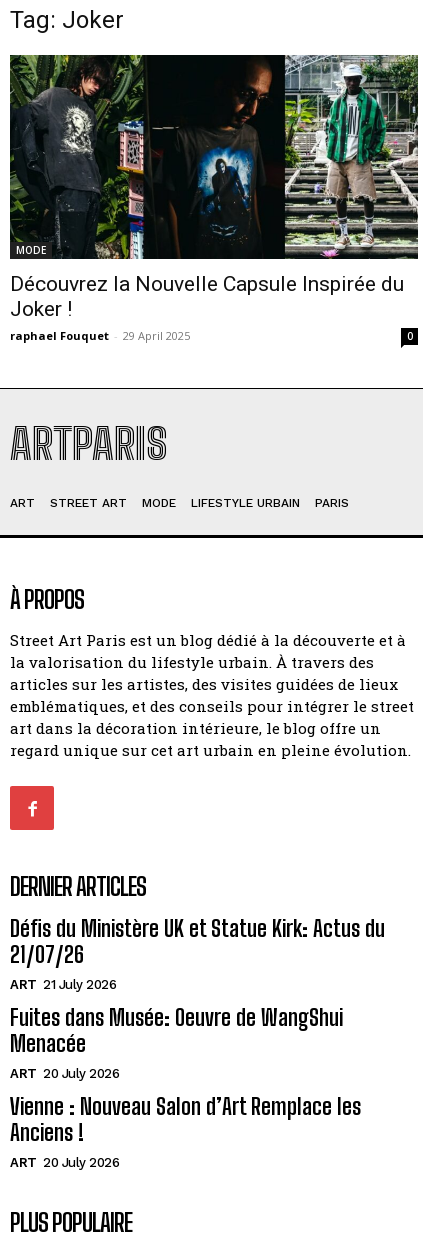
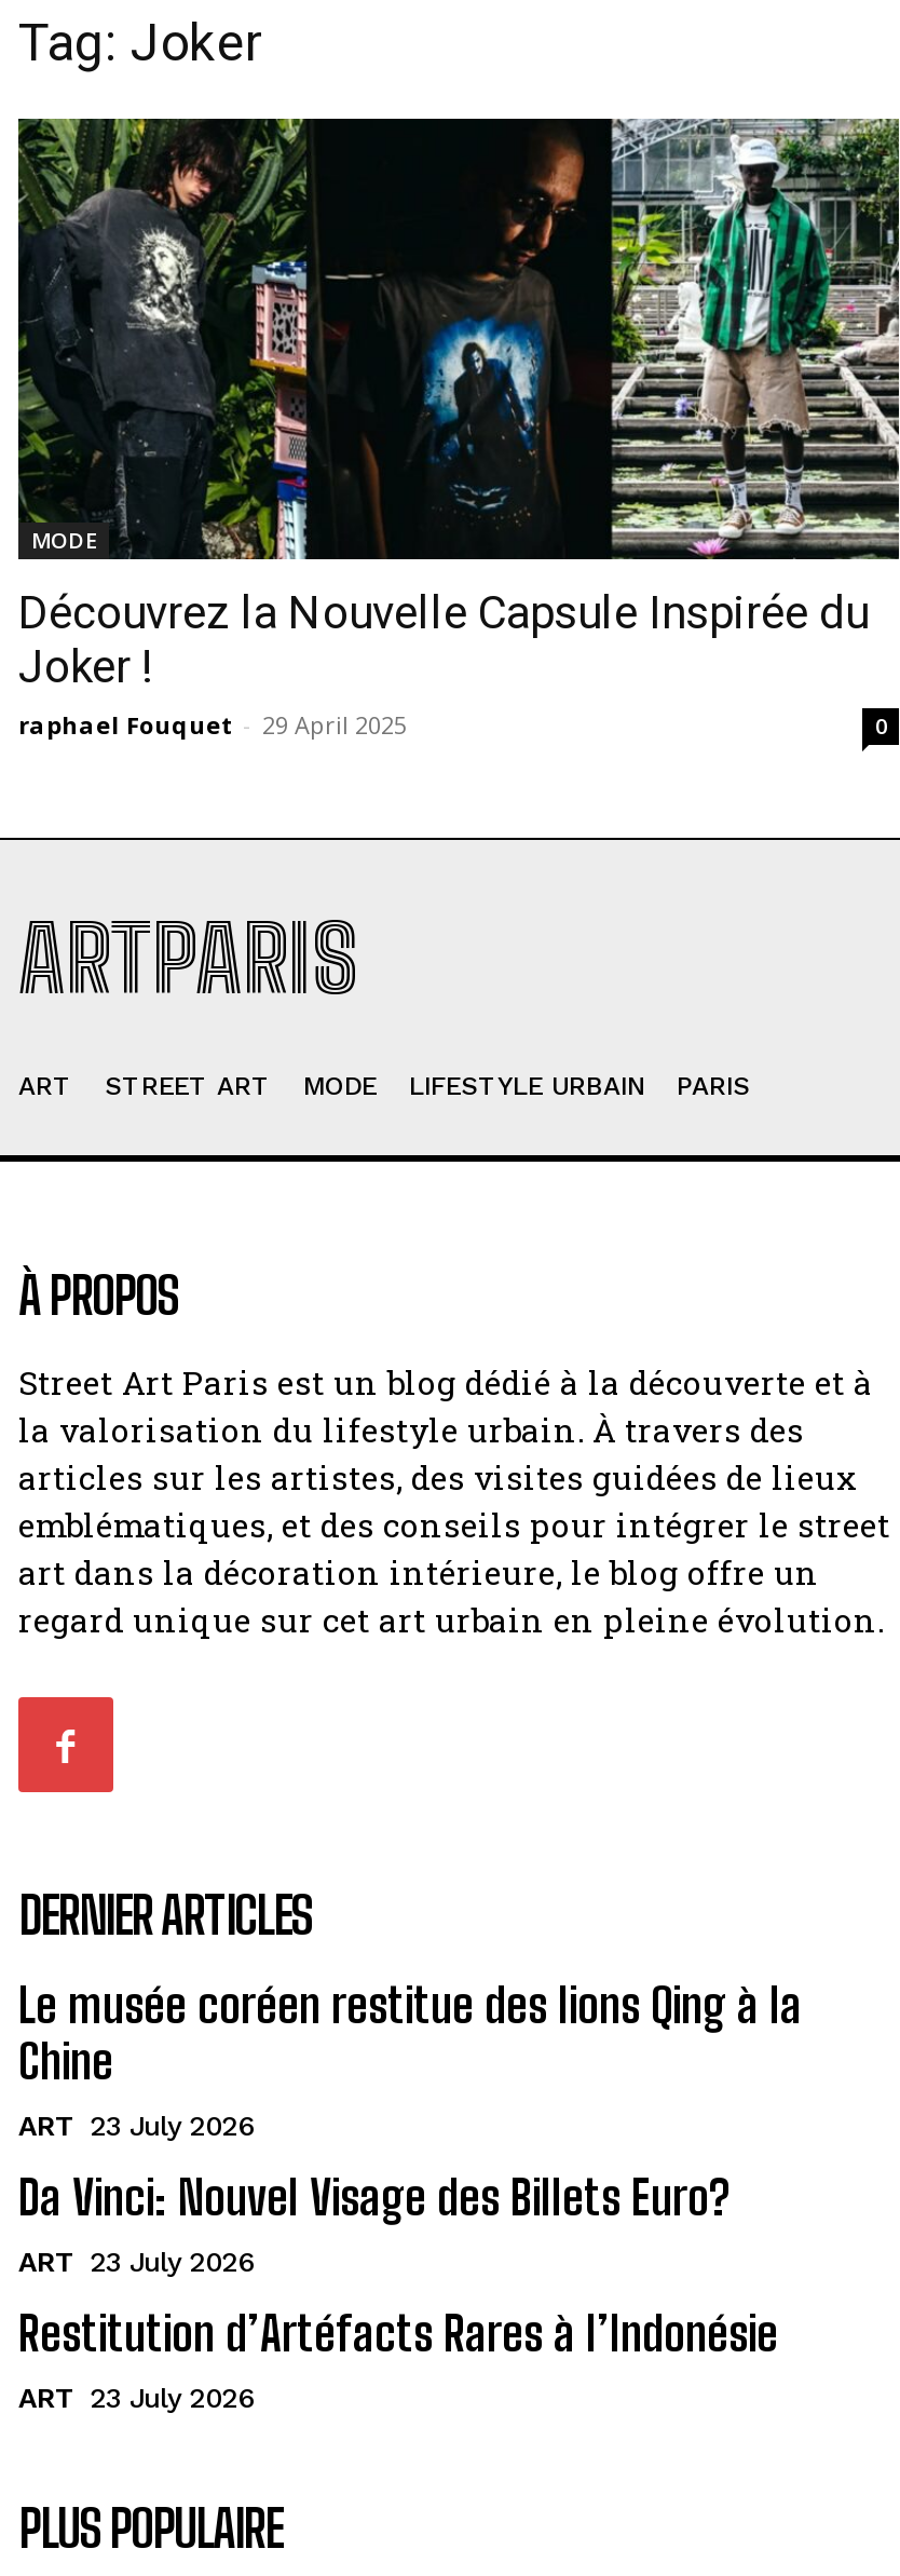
[10,915,385,1170] Défis du Ministère UK et Statue Kirk: Actus du | 21/07/26 | ART 21 July 2026 | Fuites dans Musée: Oeuvre de WangShui | Menacée | ART 20 July 2026 | Vienne : Nouveau Salon d’Art Remplace les | Anciens ! | ART 20 July 2026 -> [18,1976,802,2414] Le musée coréen restitue des lions Qing à la | Chine | ART 23 July 2026 | Da Vinci: Nouvel Visage des Billets Euro? | ART 23 July 2026 | Restitution d’Artéfacts Rares à l’Indonésie | ART 23 July 2026

